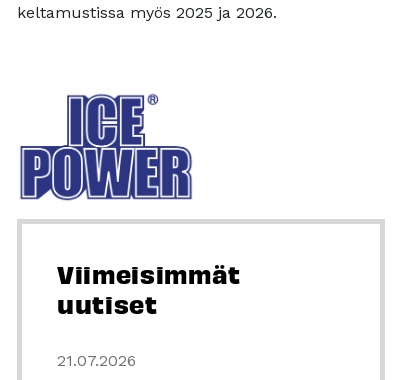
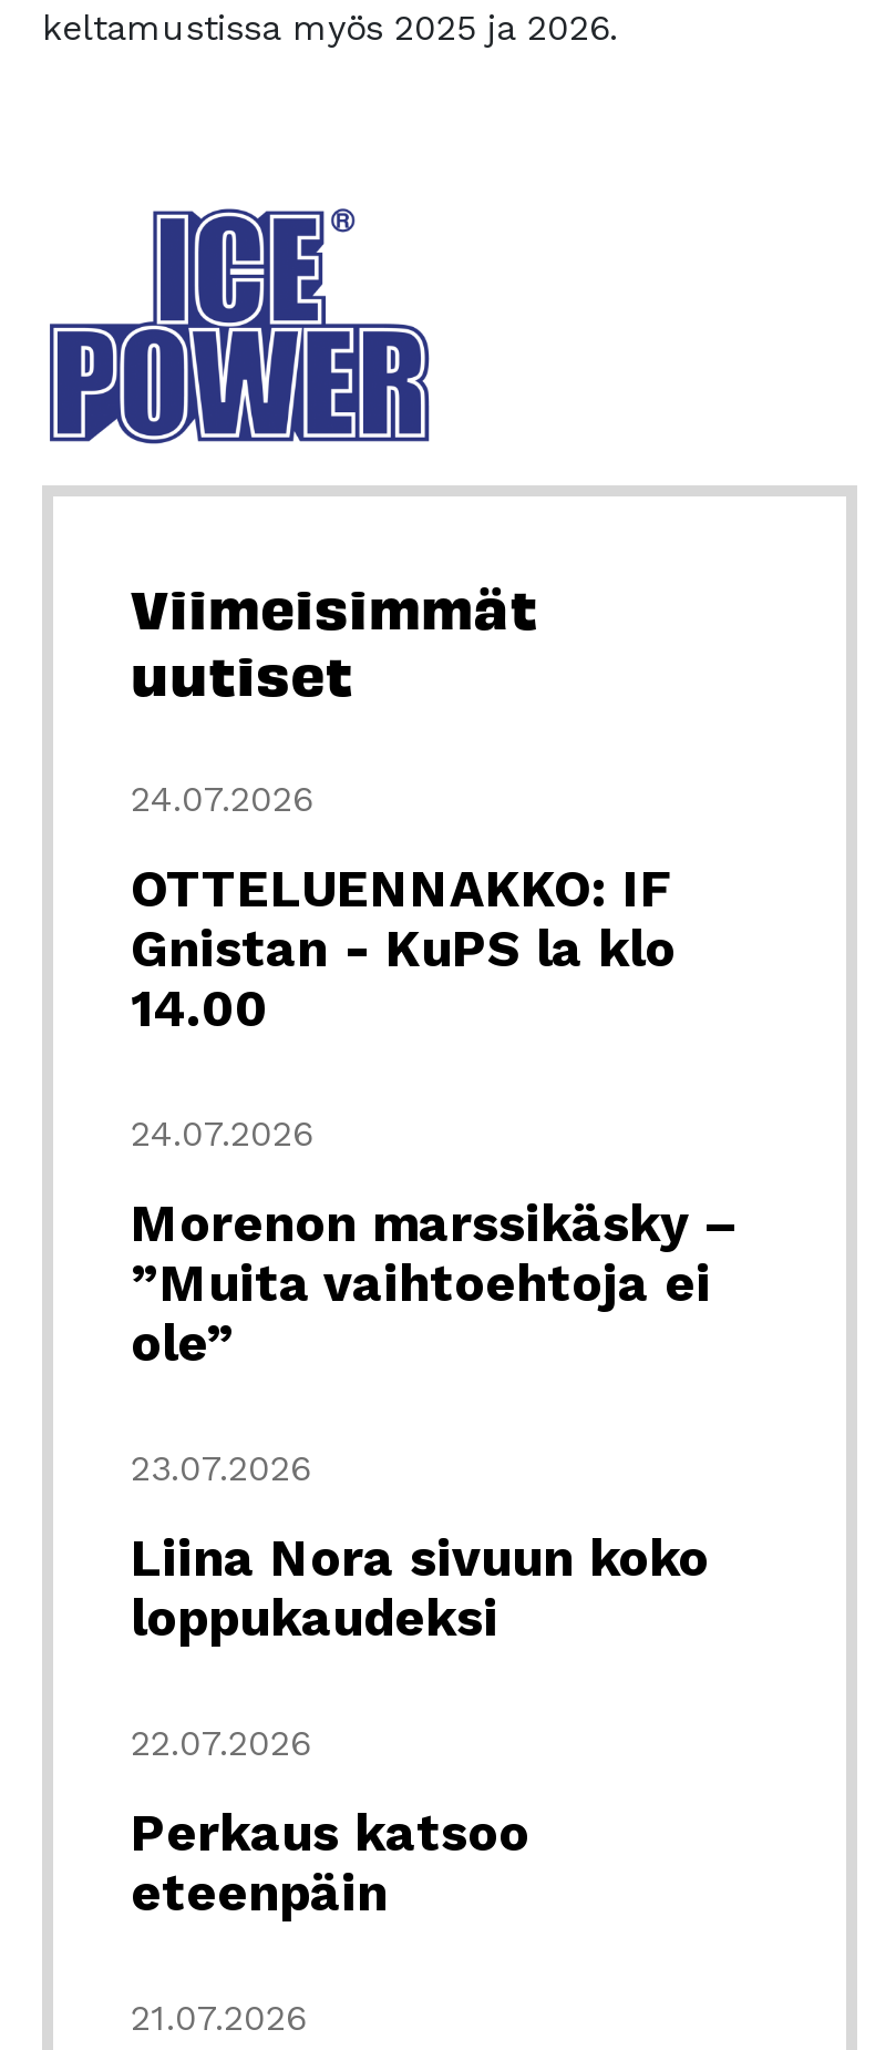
none -> [131,779,738,1925] 24.07.2026 | OTTELUENNAKKO: IF | Gnistan - KuPS la klo | 14.00 | 24.07.2026 | Morenon marssikäsky – | ”Muita vaihtoehtoja ei | ole” | 23.07.2026 | Liina Nora sivuun koko | loppukaudeksi | 22.07.2026 | Perkaus katsoo | eteenpäin

